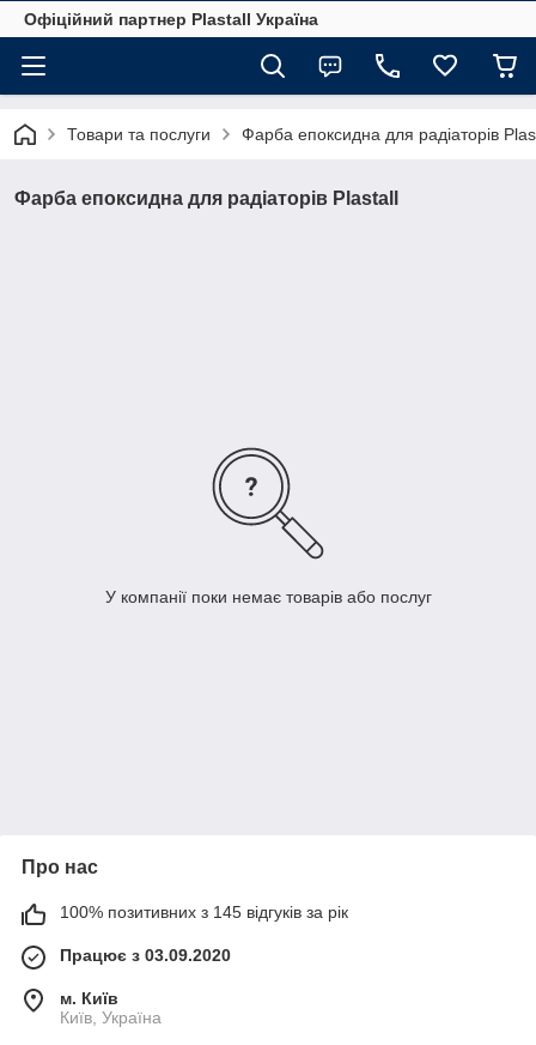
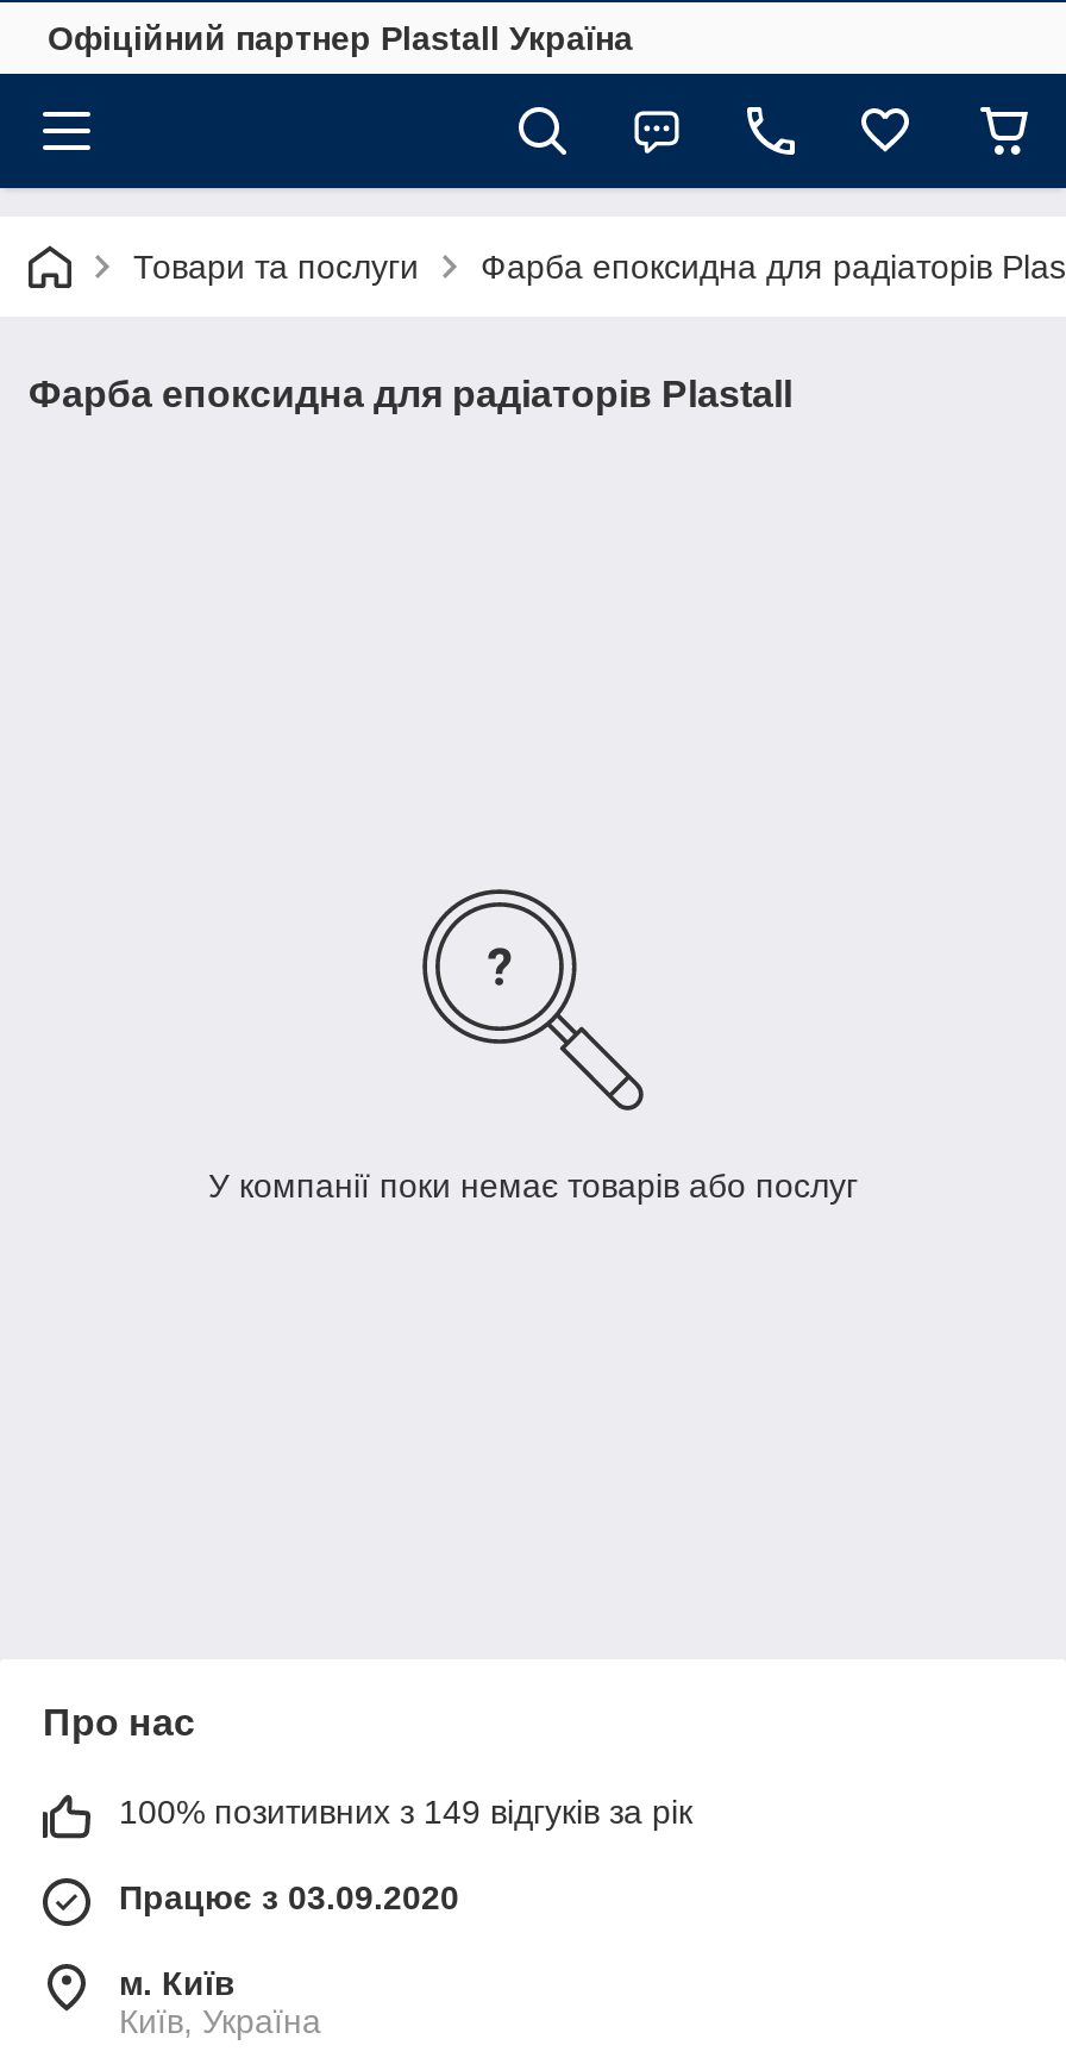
[60,903,348,922] 100% позитивних з 145 відгуків за рік -> [119,1794,692,1832] 100% позитивних з 149 відгуків за рік

